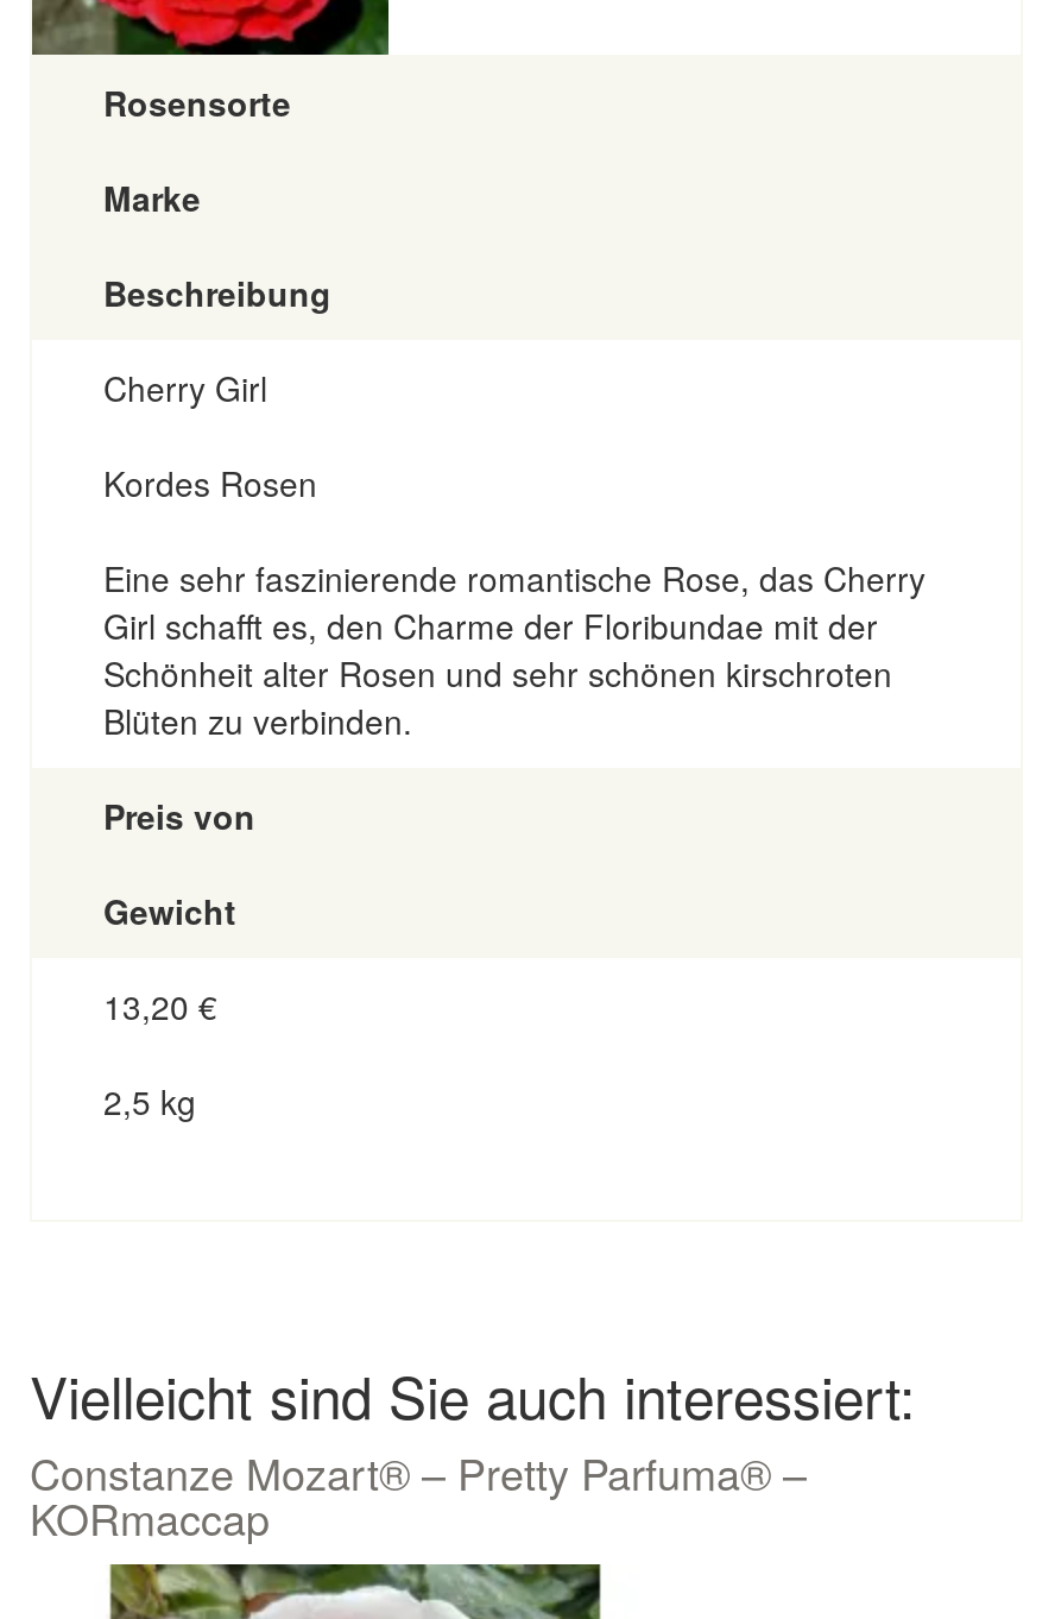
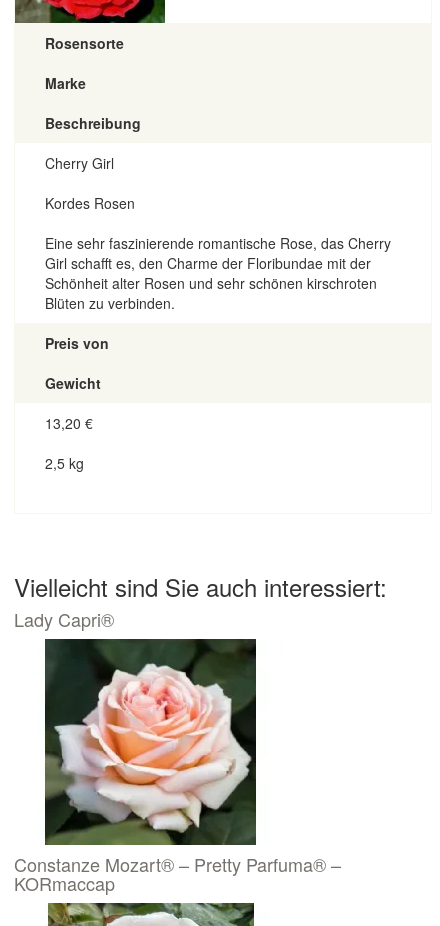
none -> [14,606,114,632] Lady Capri®
none -> [44,638,257,846] [image]

